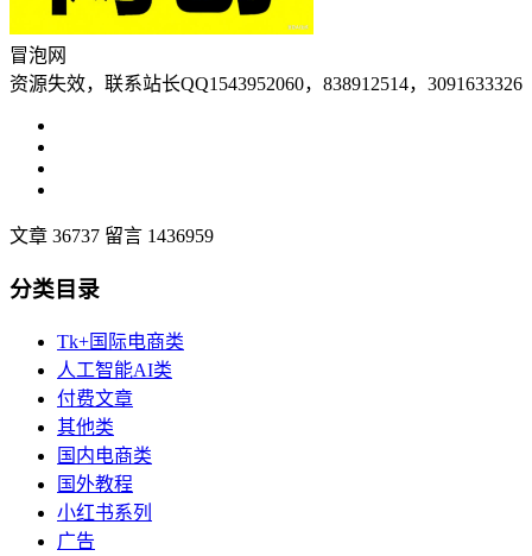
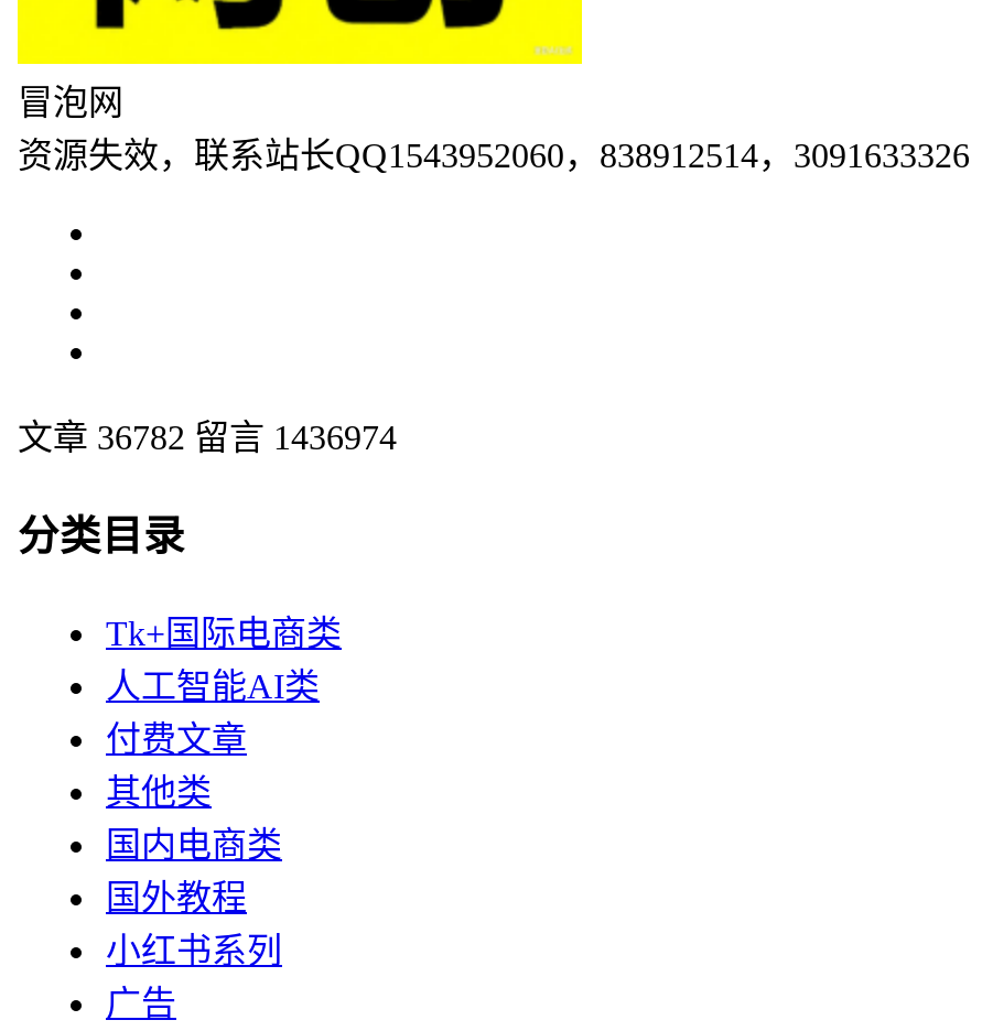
[9,226,214,246] 文章 36737 留言 1436959 -> [18,419,397,456] 文章 36782 留言 1436974

